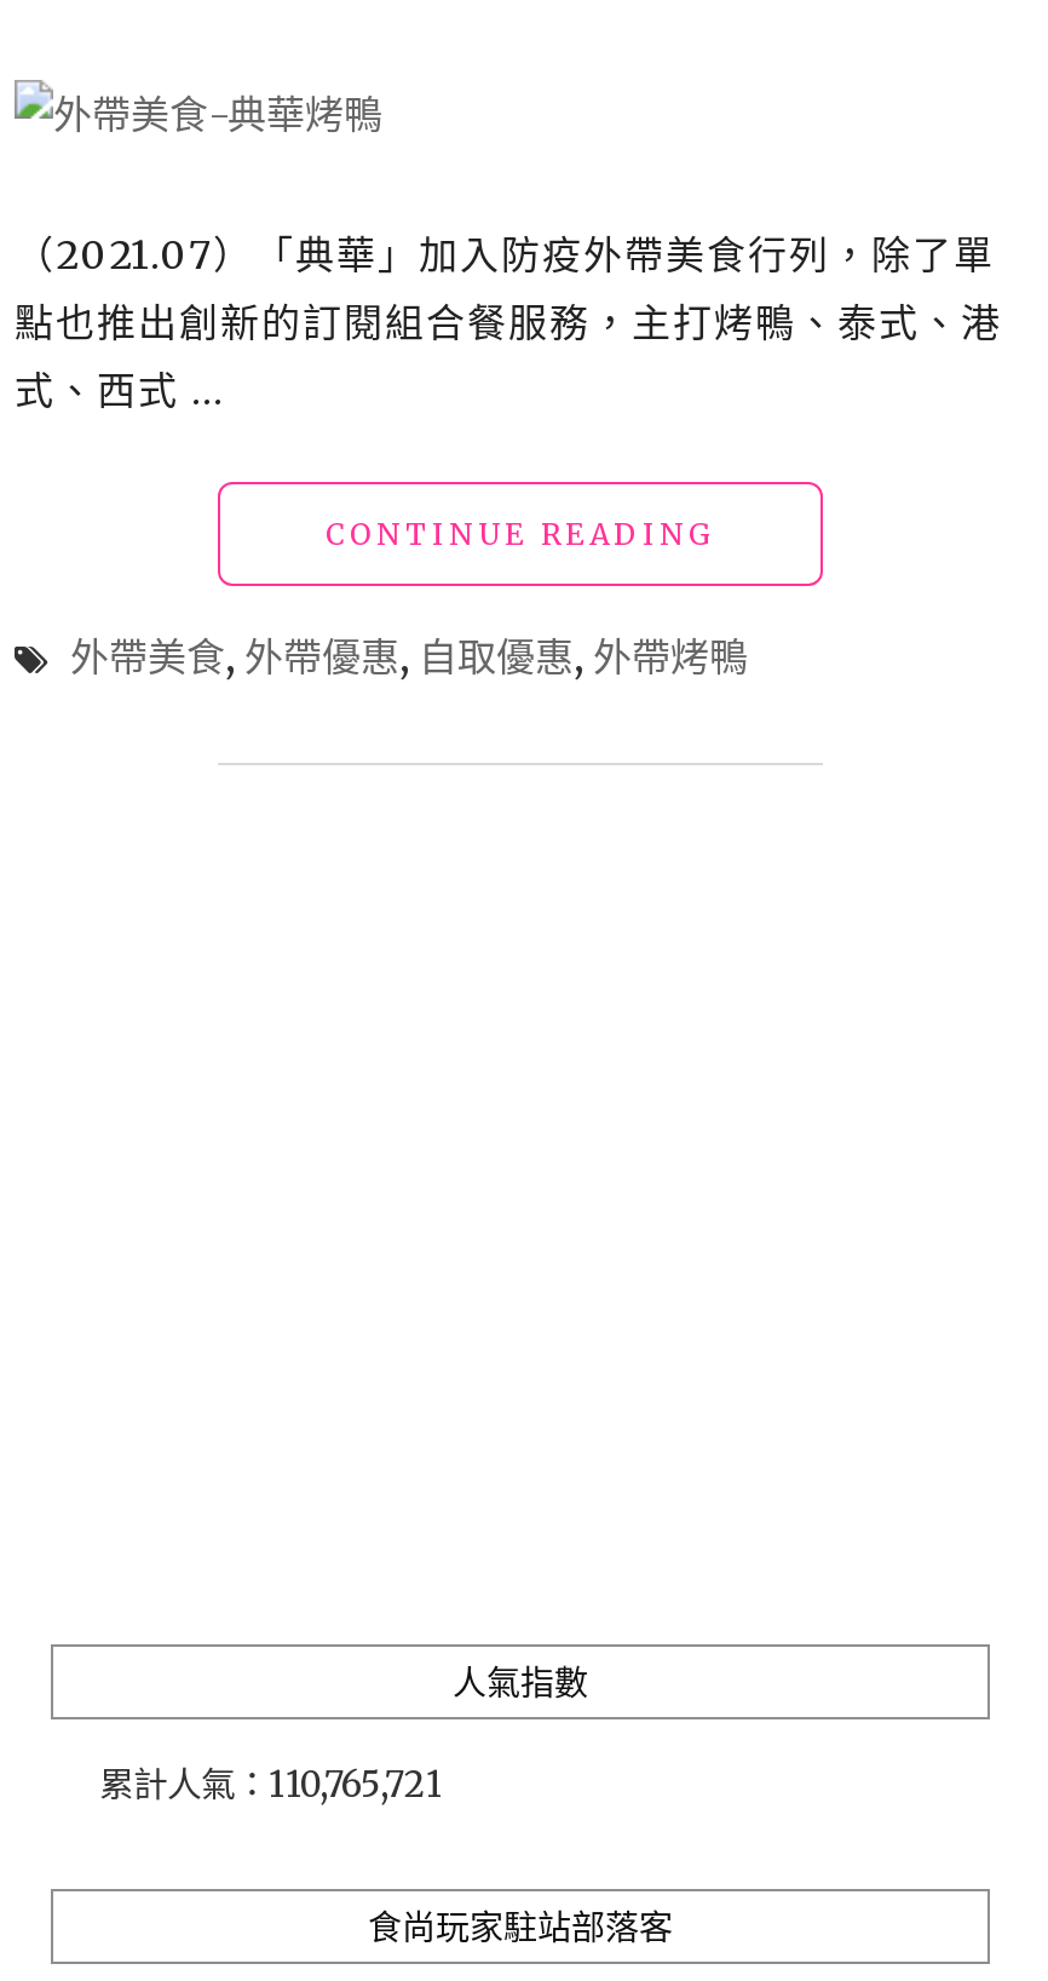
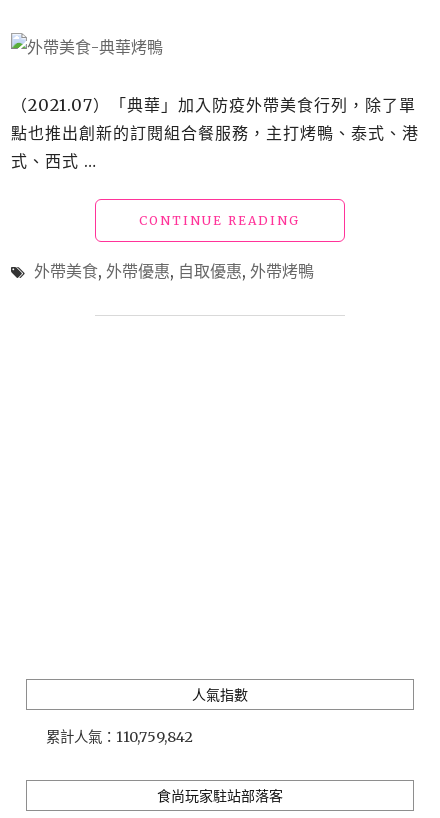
[99,1763,443,1807] 累計人氣：110,765,721 -> [46,728,193,746] 累計人氣：110,759,842

